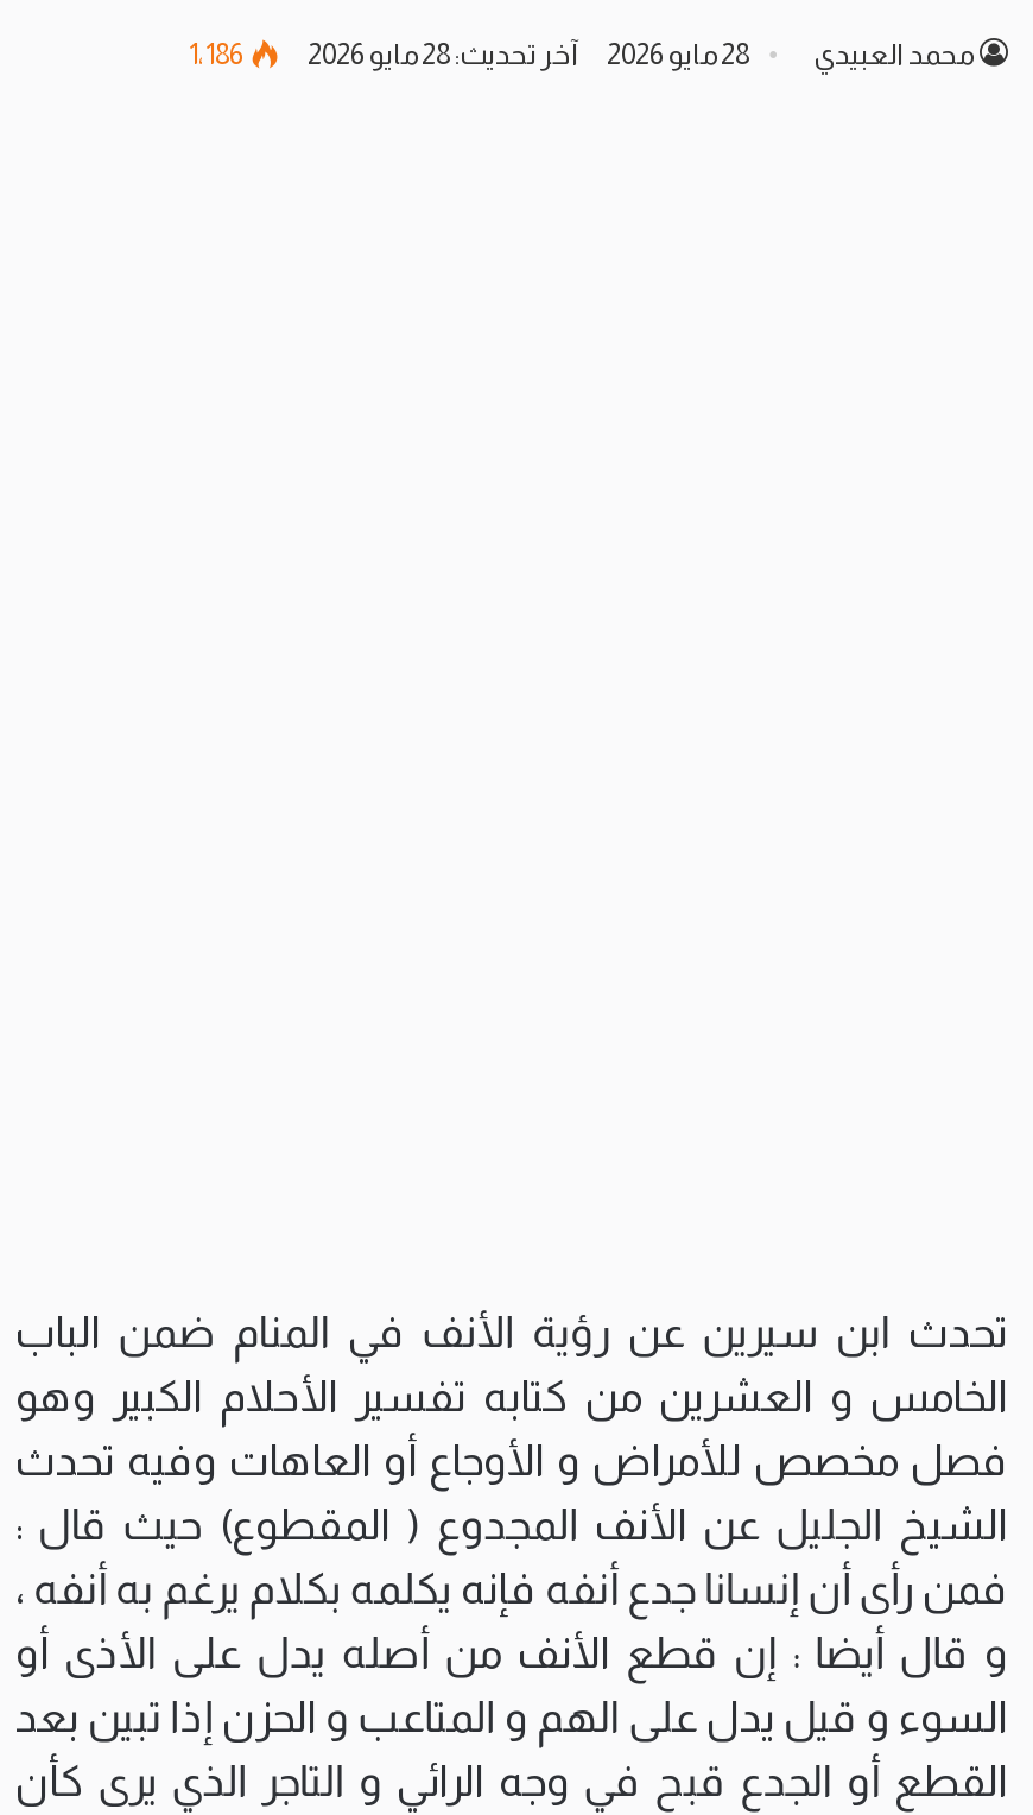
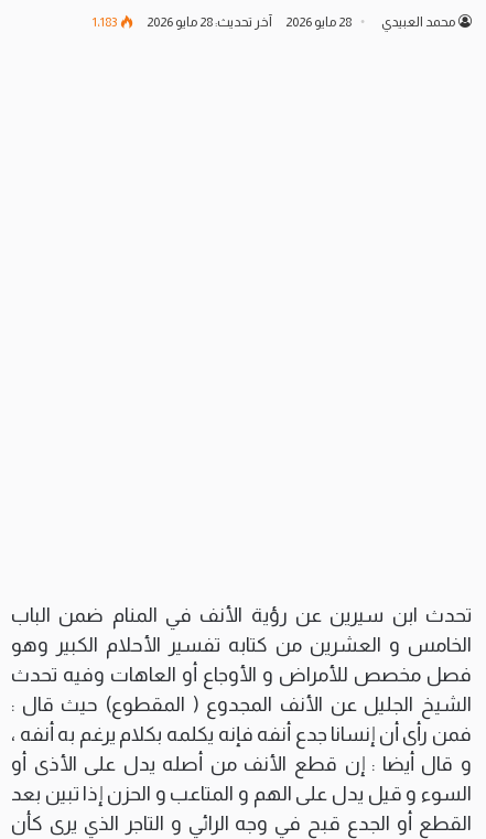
[189,38,243,72] 1٬186 -> [93,14,117,30] 1٬183

